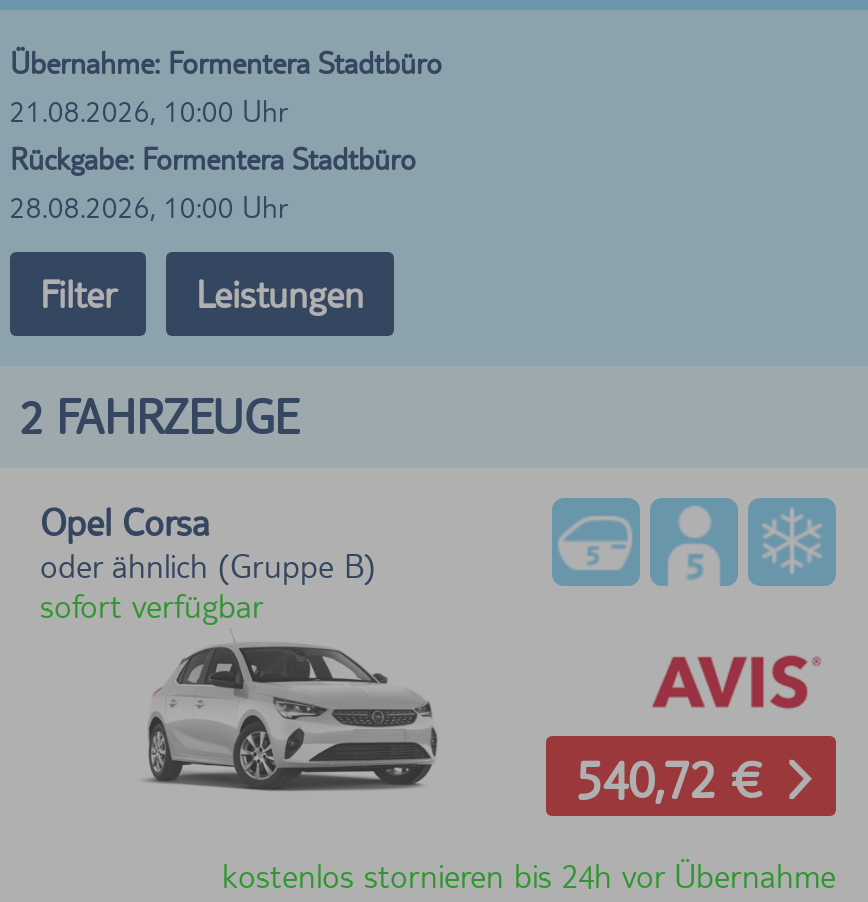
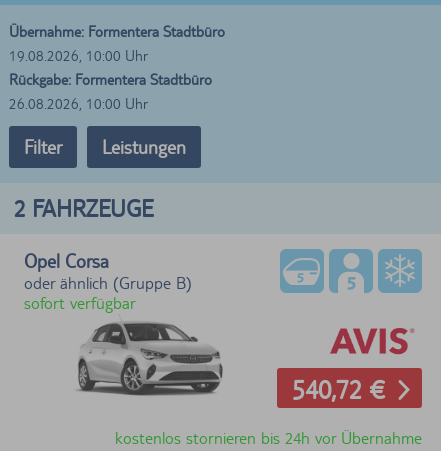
[10,95,288,129] 21.08.2026, 10:00 Uhr -> [9,47,148,64] 19.08.2026, 10:00 Uhr
[10,191,288,225] 28.08.2026, 10:00 Uhr -> [9,95,148,112] 26.08.2026, 10:00 Uhr

